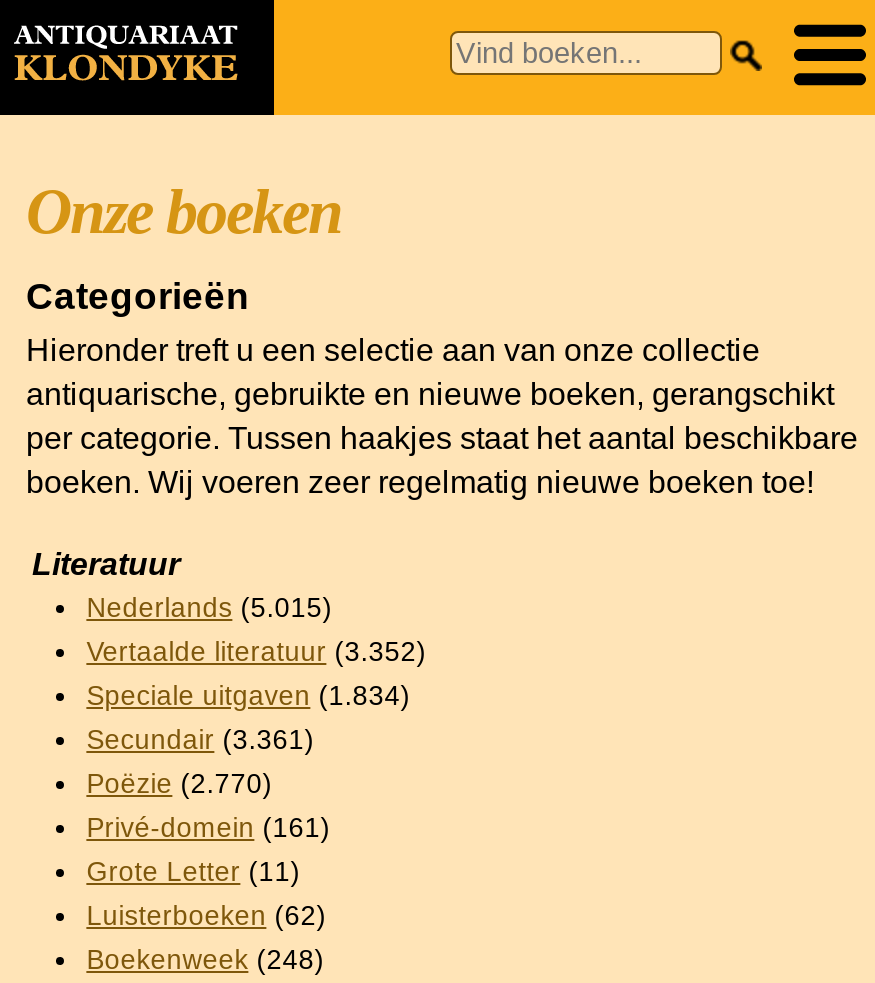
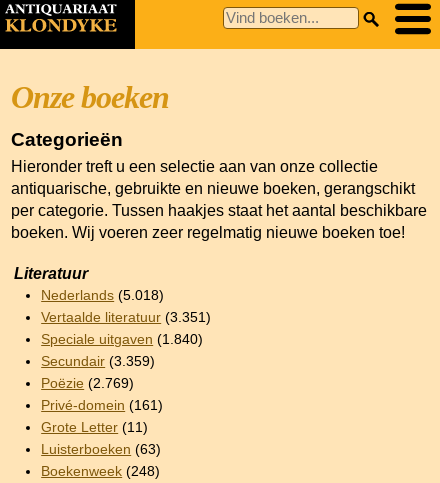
[86,592,332,622] Nederlands (5.015) -> [41,288,164,303] Nederlands (5.018)
[86,636,426,666] Vertaalde literatuur (3.352) -> [41,310,211,325] Vertaalde literatuur (3.351)
[86,680,410,710] Speciale uitgaven (1.834) -> [41,332,203,347] Speciale uitgaven (1.840)
[86,724,314,754] Secundair (3.361) -> [41,354,155,369] Secundair (3.359)
[86,768,272,798] Poëzie (2.770) -> [41,376,134,391] Poëzie (2.769)
[86,900,326,930] Luisterboeken (62) -> [41,442,161,457] Luisterboeken (63)

